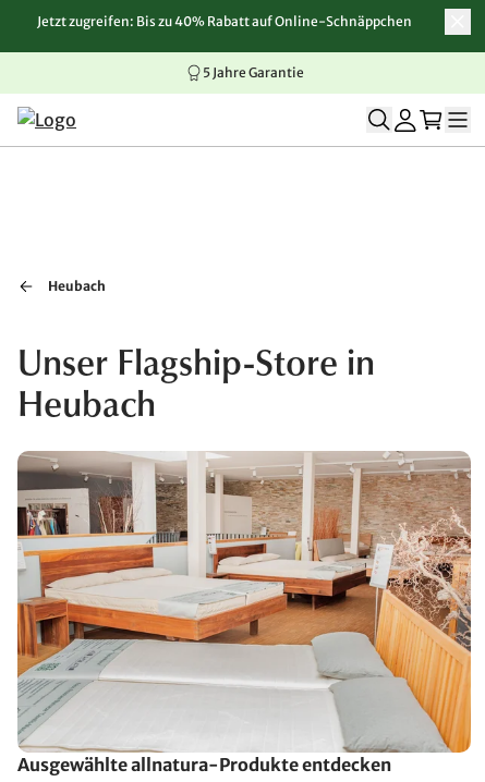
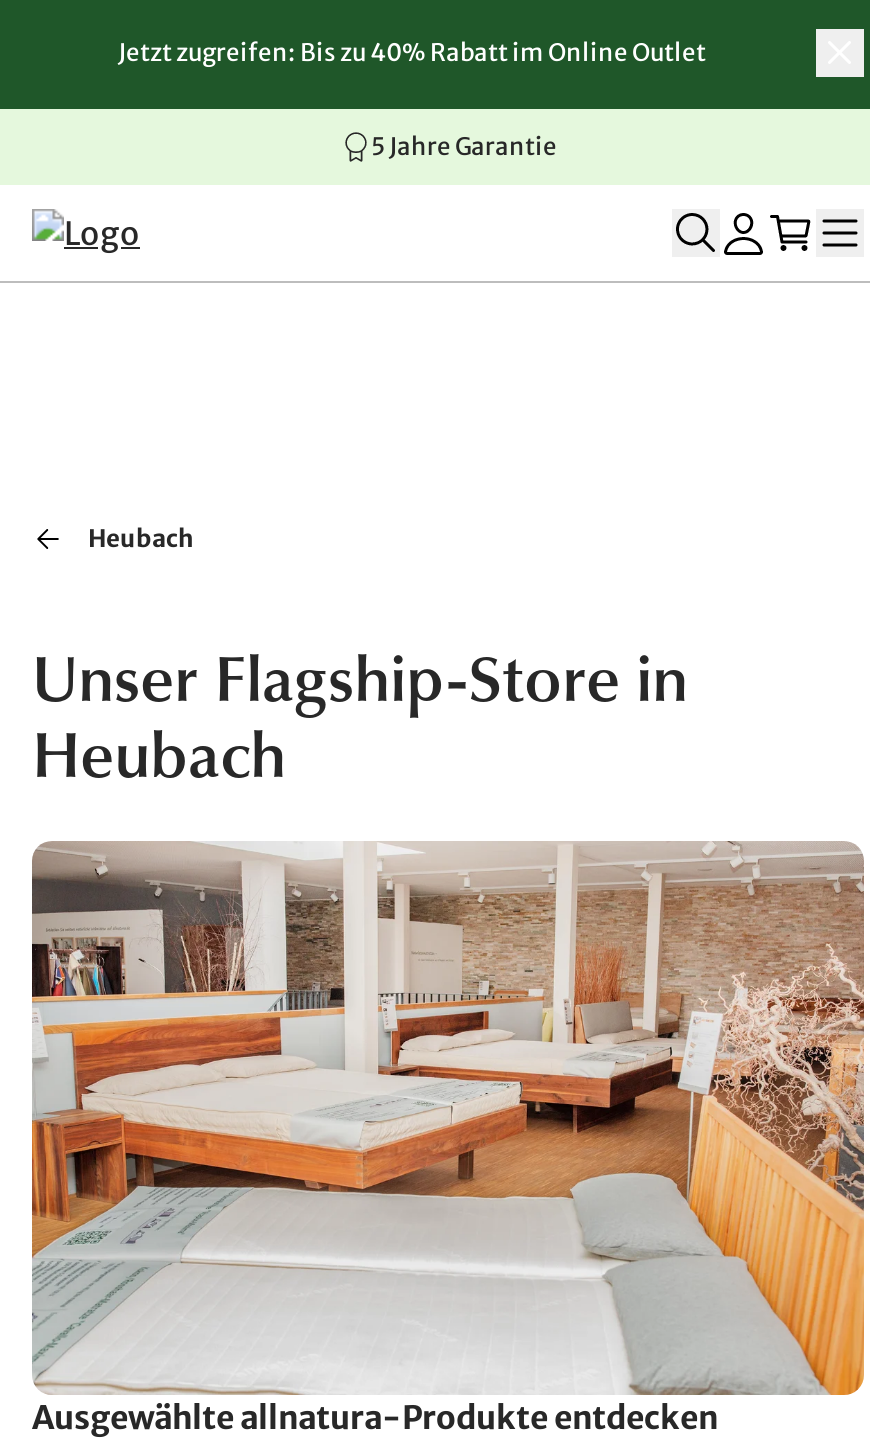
[37,13,412,29] Jetzt zugreifen: Bis zu 40% Rabatt auf Online-Schnäppchen -> [118,37,706,67] Jetzt zugreifen: Bis zu 40% Rabatt im Online Outlet

